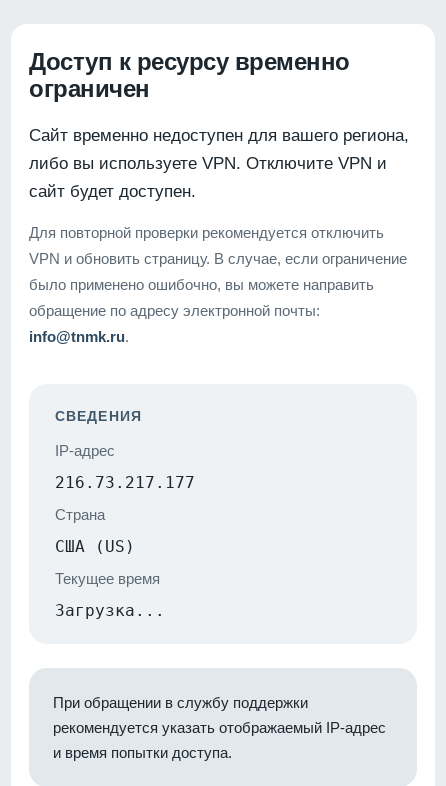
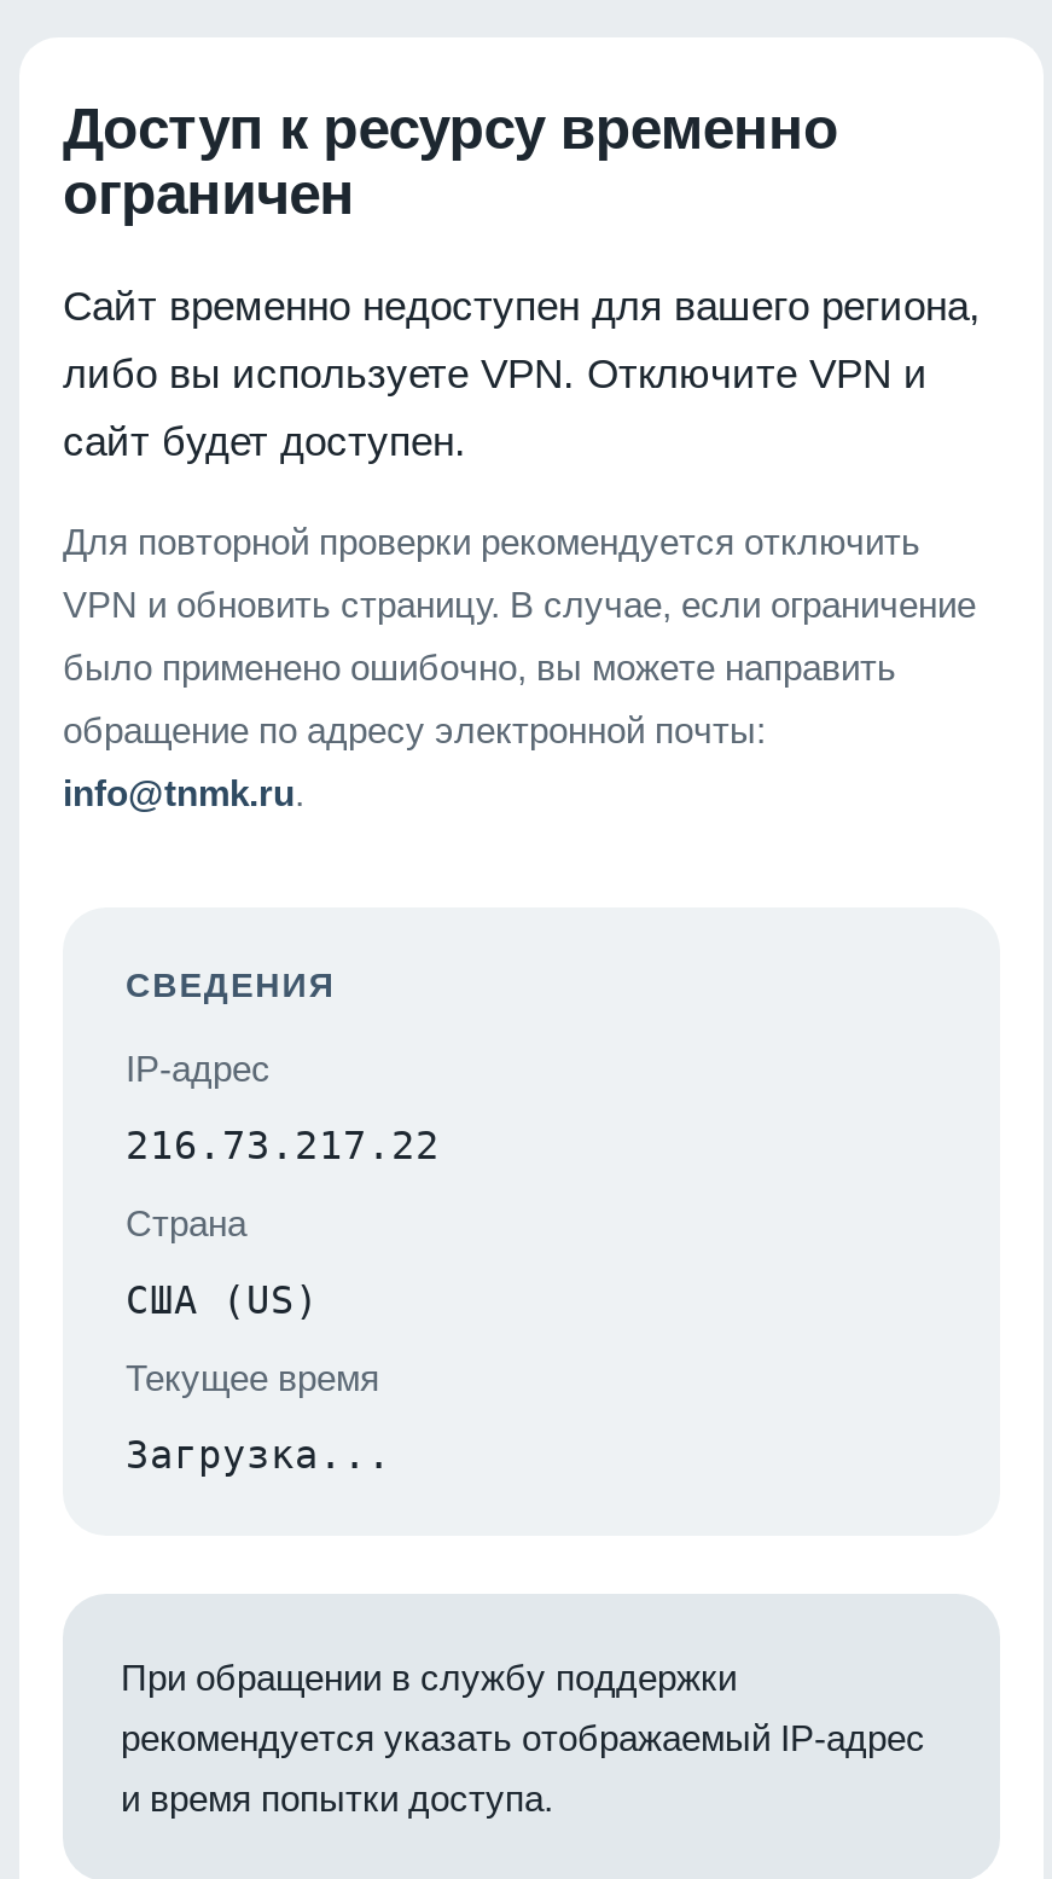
[55,472,195,491] 216.73.217.177 -> [126,1121,440,1167] 216.73.217.22

